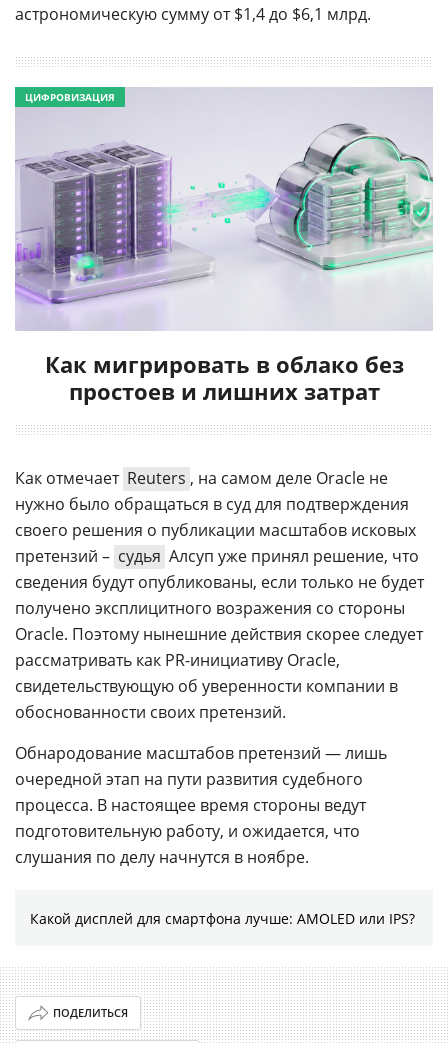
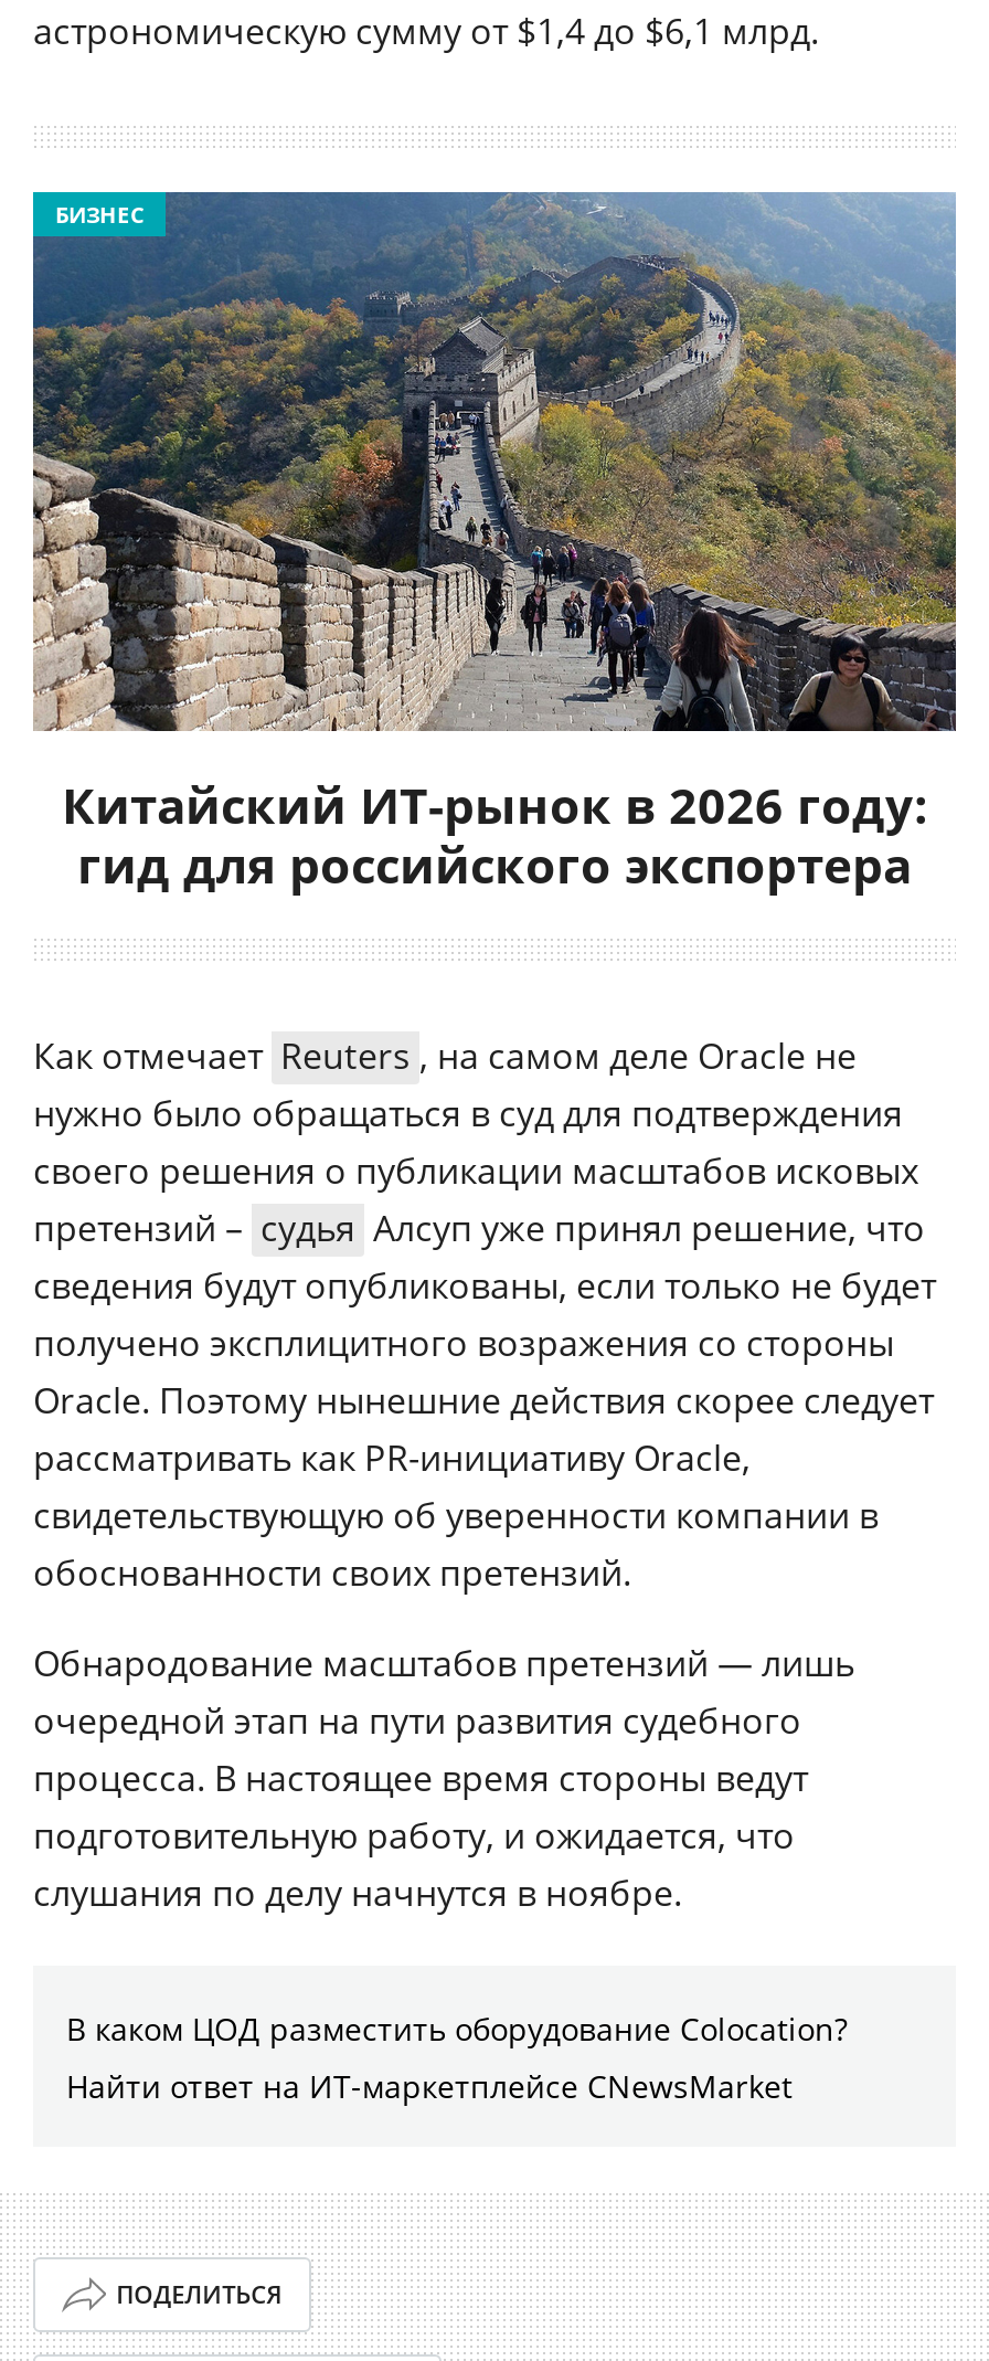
[14,87,434,331] [image] | ЦИФРОВИЗАЦИЯ -> [31,192,958,733] [image] | БИЗНЕС
[44,349,403,406] Как мигрировать в облако без | простоев и лишних затрат -> [62,770,927,896] Китайский ИТ-рынок в 2026 году: | гид для российского экспортера
[30,909,415,928] Какой дисплей для смартфона лучше: AMOLED или IPS? -> [66,2007,848,2107] В каком ЦОД разместить оборудование Colocation? | Найти ответ на ИТ-маркетплейсе CNewsMarket

